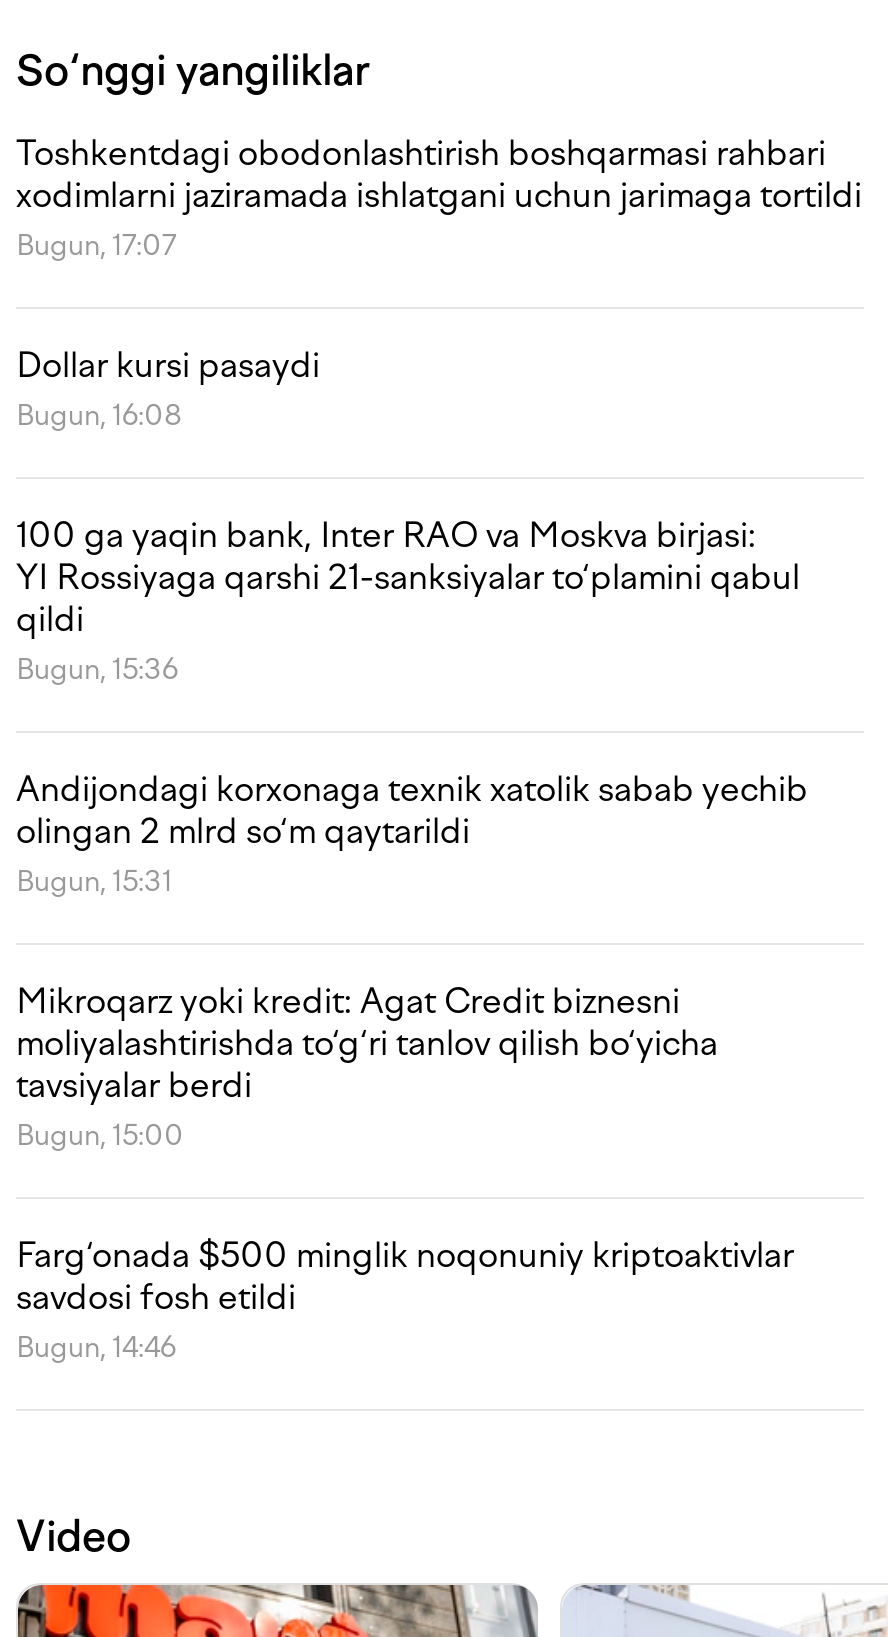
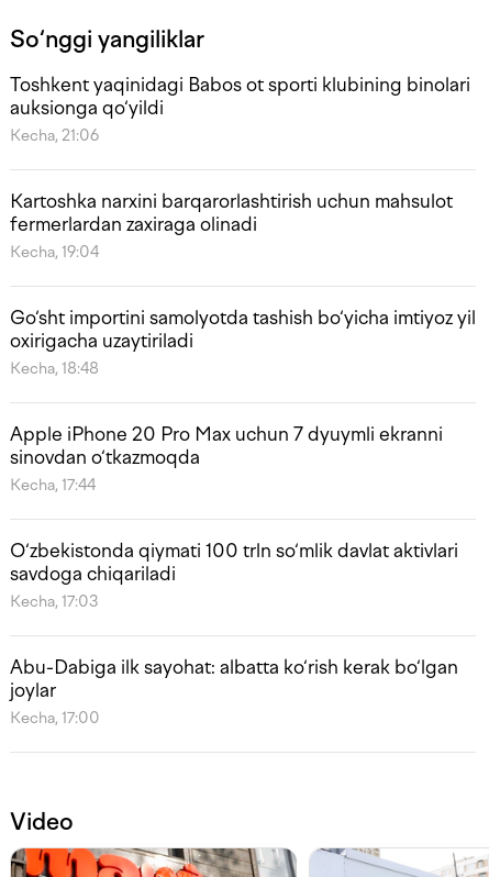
[16,134,862,264] Toshkentdagi obodonlashtirish boshqarmasi rahbari | xodimlarni jaziramada ishlatgani uchun jarimaga tortildi | Bugun, 17:07 -> [10,74,470,146] Toshkent yaqinidagi Babos ot sporti klubining binolari | auksionga qo‘yildi | Kecha, 21:06
[16,346,320,434] Dollar kursi pasaydi | Bugun, 16:08 -> [10,191,453,262] Kartoshka narxini barqarorlashtirish uchun mahsulot | fermerlardan zaxiraga olinadi | Kecha, 19:04
[16,516,800,688] 100 ga yaqin bank, Inter RAO va Moskva birjasi: | YI Rossiyaga qarshi 21-sanksiyalar to‘plamini qabul | qildi | Bugun, 15:36 -> [10,307,476,378] Go‘sht importini samolyotda tashish bo‘yicha imtiyoz yil | oxirigacha uzaytiriladi | Kecha, 18:48
[16,770,808,900] Andijondagi korxonaga texnik xatolik sabab yechib | olingan 2 mlrd so‘m qaytarildi | Bugun, 15:31 -> [10,424,443,495] Apple iPhone 20 Pro Max uchun 7 dyuymli ekranni | sinovdan o‘tkazmoqda | Kecha, 17:44
[16,982,718,1154] Mikroqarz yoki kredit: Agat Credit biznesni | moliyalashtirishda to‘g‘ri tanlov qilish bo‘yicha | tavsiyalar berdi | Bugun, 15:00 -> [10,540,458,611] O‘zbekistonda qiymati 100 trln so‘mlik davlat aktivlari | savdoga chiqariladi | Kecha, 17:03
[16,1236,794,1366] Farg‘onada $500 minglik noqonuniy kriptoaktivlar | savdosi fosh etildi | Bugun, 14:46 -> [10,657,458,728] Abu-Dabiga ilk sayohat: albatta ko‘rish kerak bo‘lgan | joylar | Kecha, 17:00

